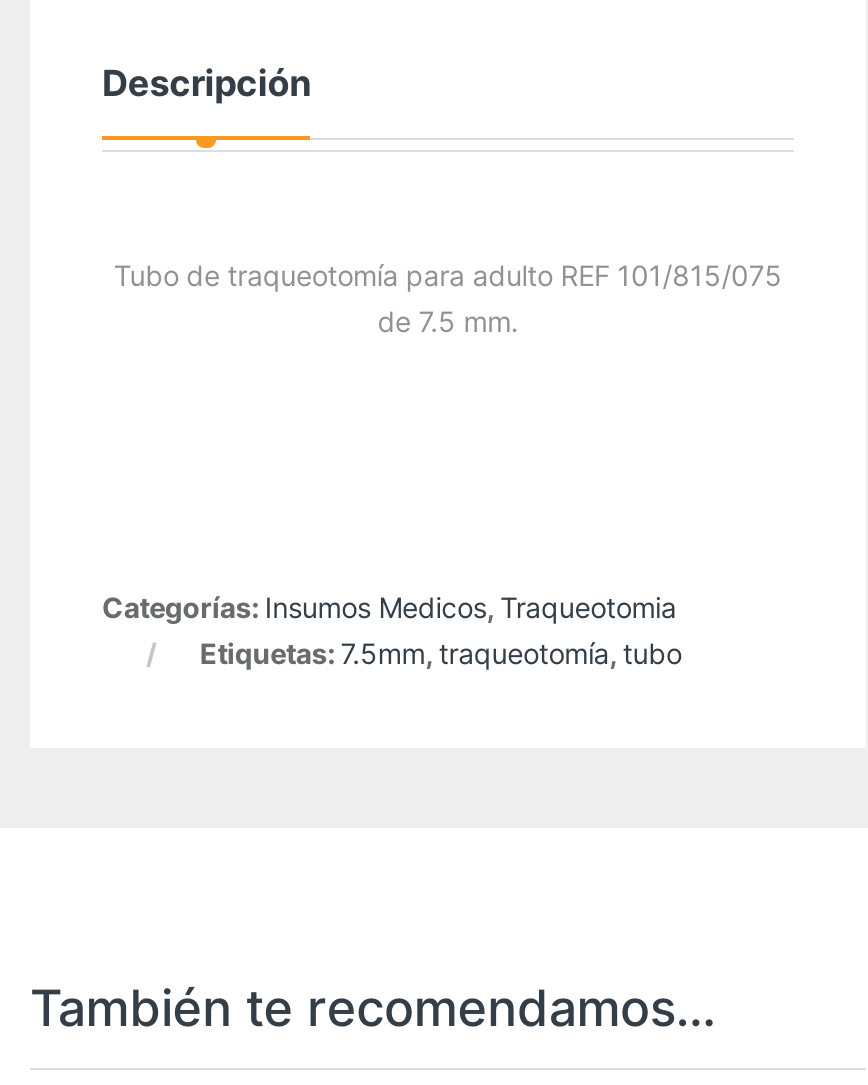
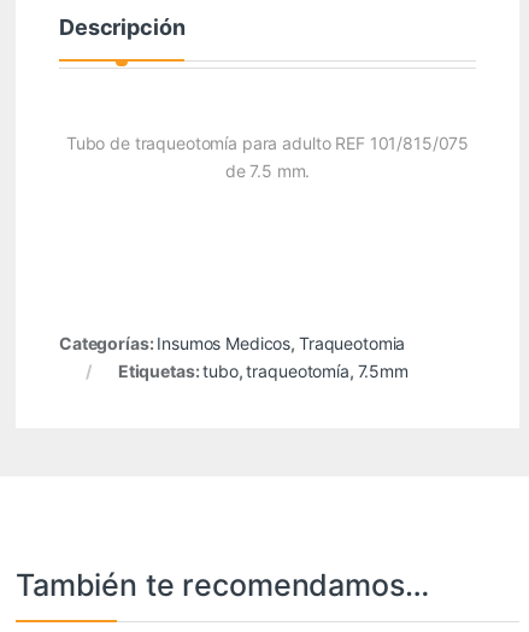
[200,635,682,669] Etiquetas: 7.5mm, traqueotomía, tubo -> [118,360,408,381] Etiquetas: tubo, traqueotomía, 7.5mm

